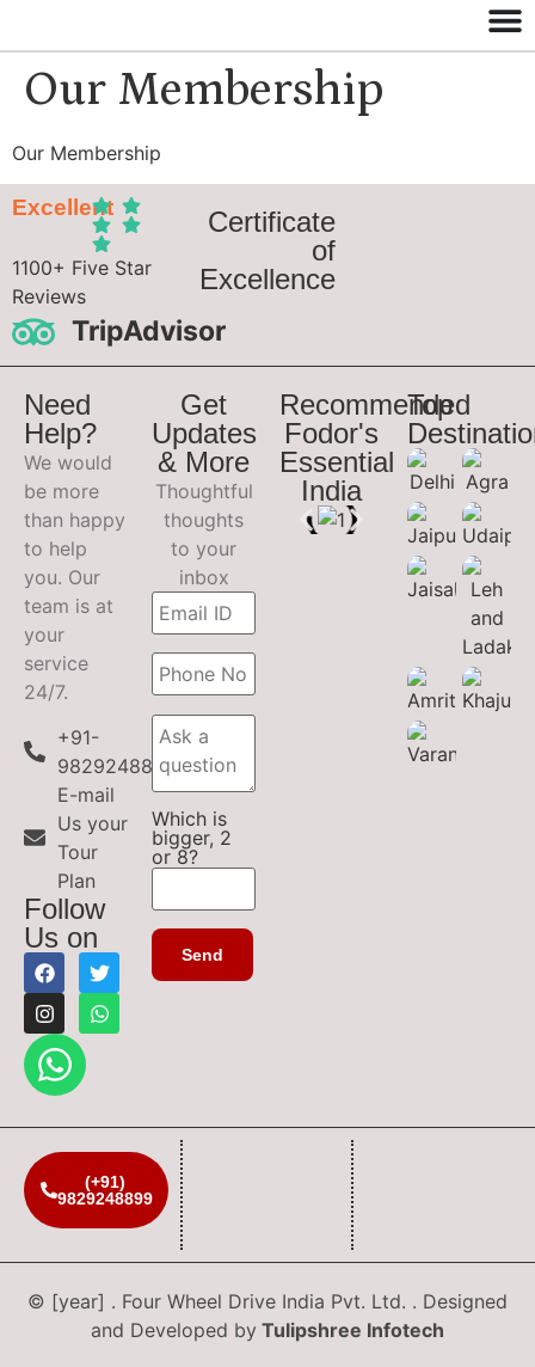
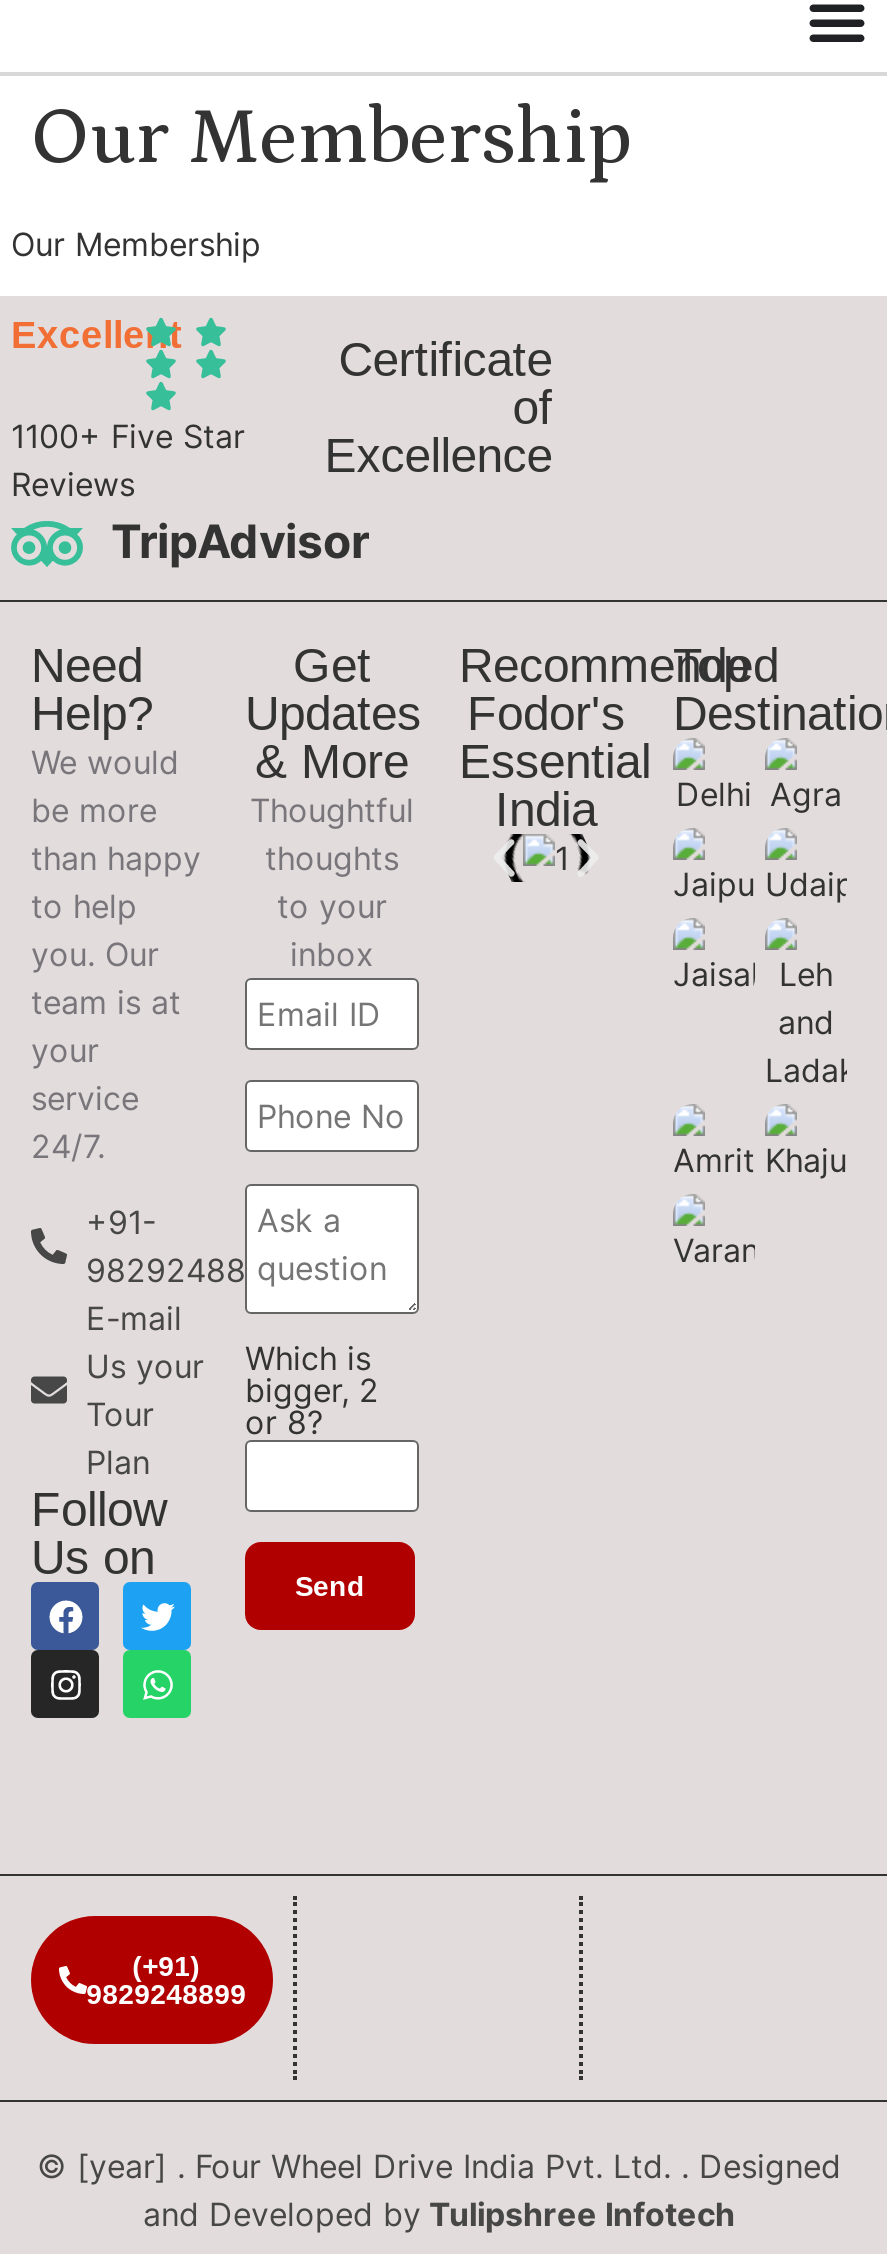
[23,1032,87,1097] [image] -> none

